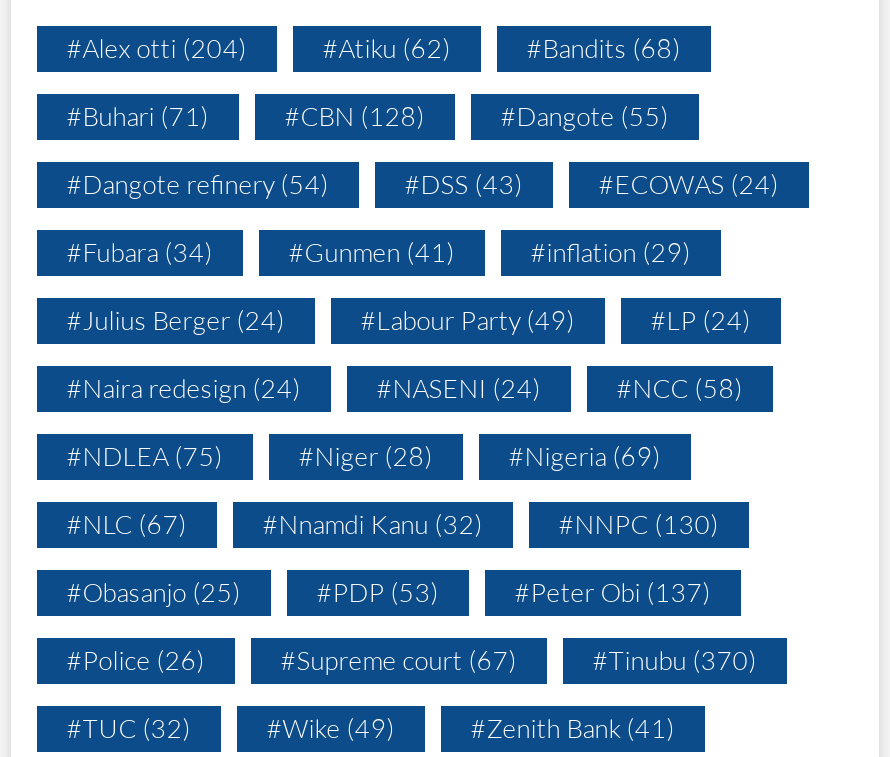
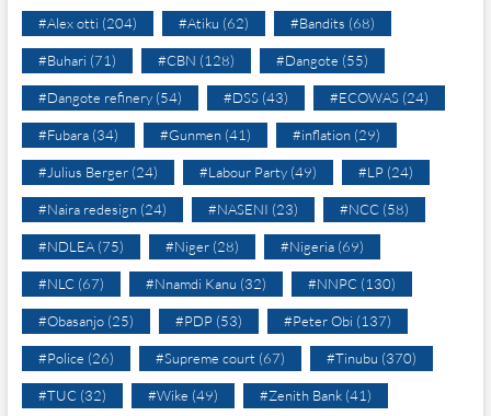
[377,372,541,404] #NASENI (24) -> [208,200,298,218] #NASENI (23)

